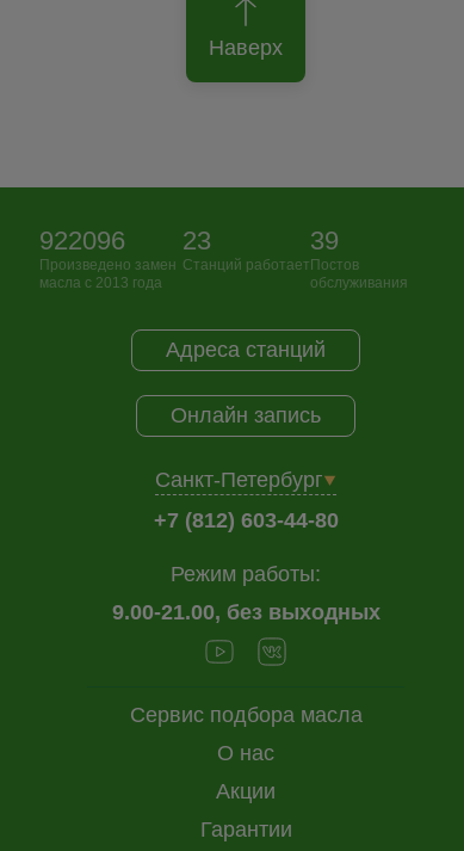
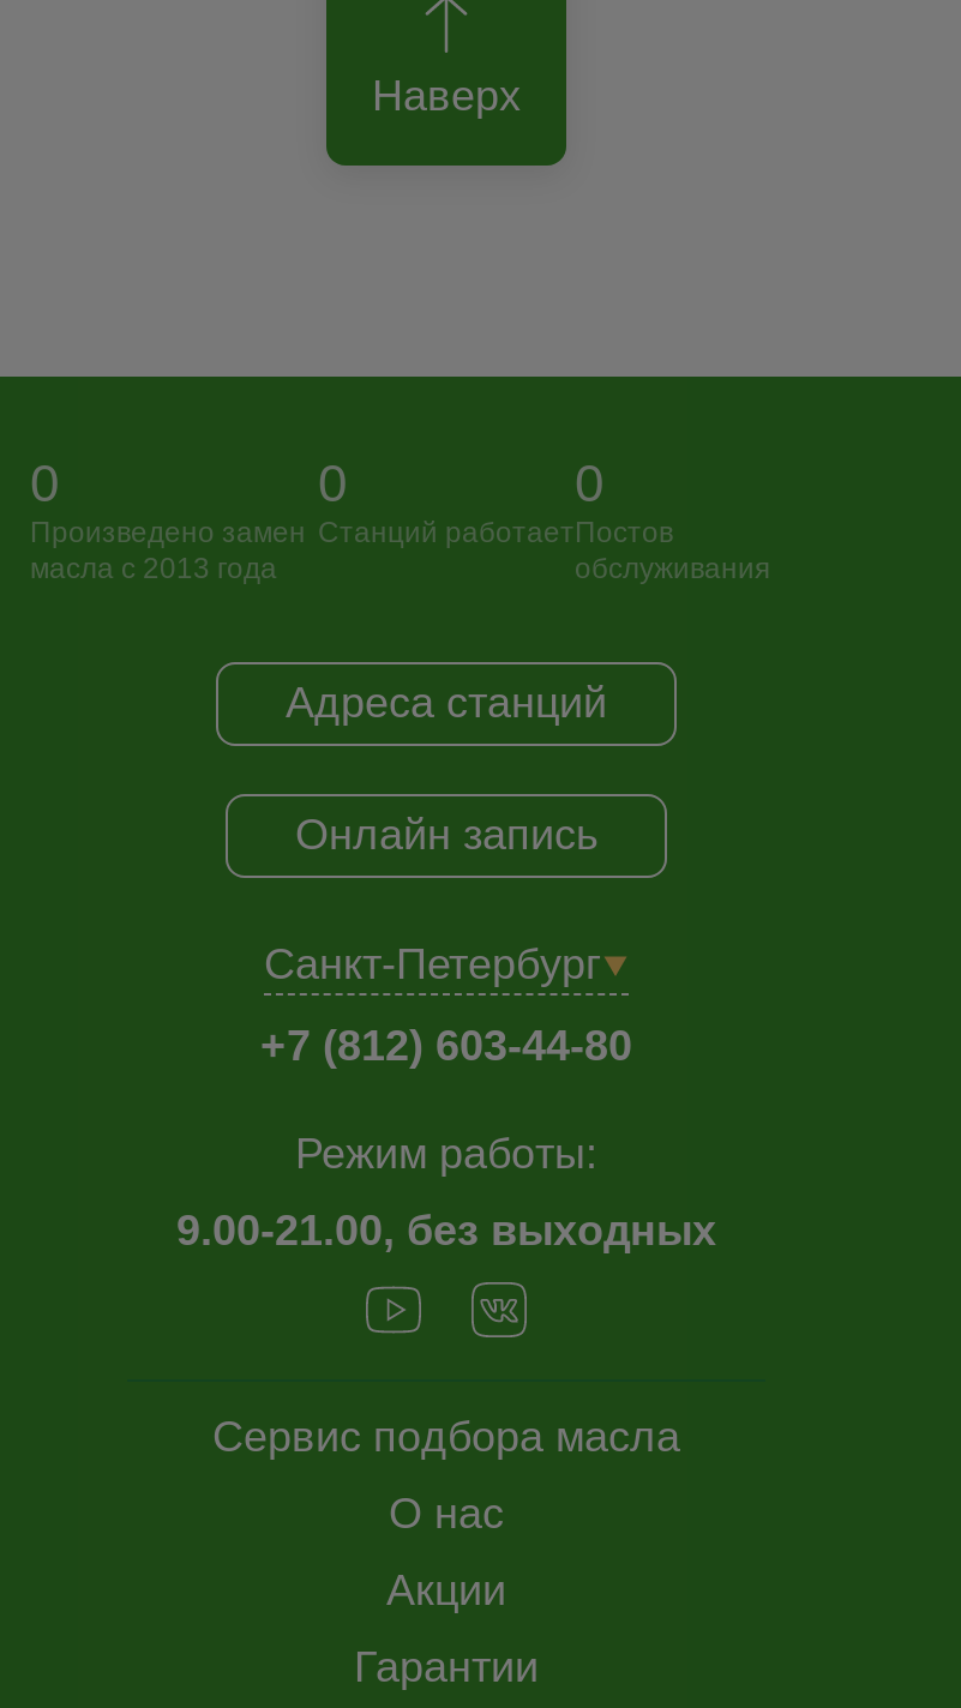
[39,226,125,255] 922096 -> [30,453,59,513] 0
[182,226,211,255] 23 -> [318,453,347,513] 0
[310,226,338,255] 39 -> [575,453,603,513] 0

